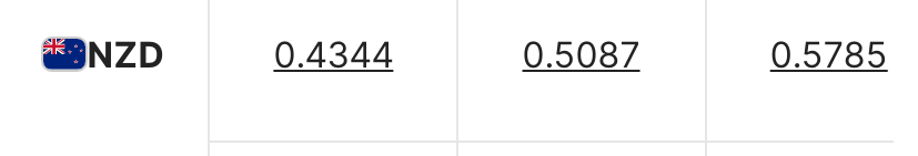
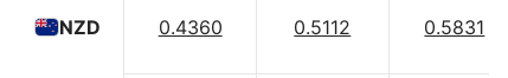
[274,31,393,75] 0.4344 -> [158,15,222,39] 0.4360
[522,31,640,75] 0.5087 -> [294,15,351,39] 0.5112
[770,31,888,75] 0.5785 -> [424,15,485,39] 0.5831

